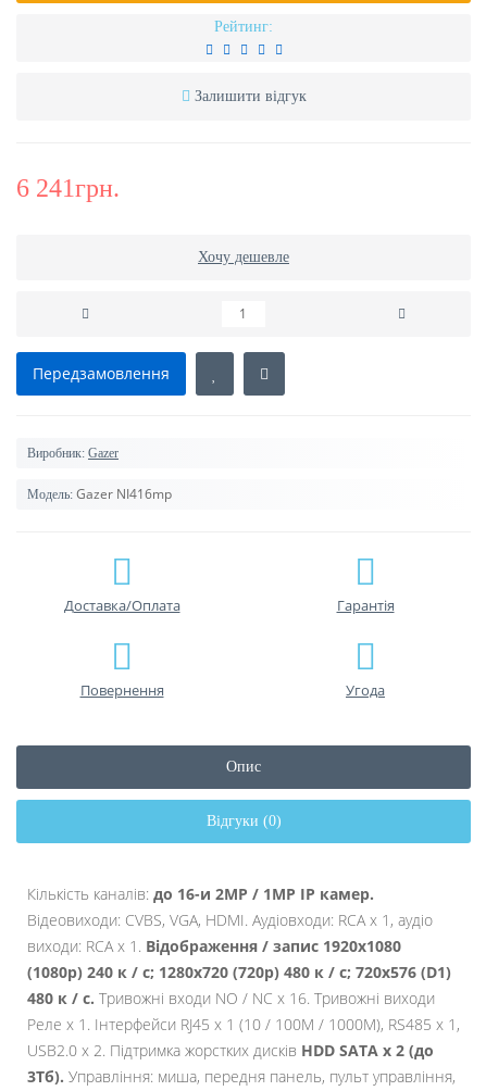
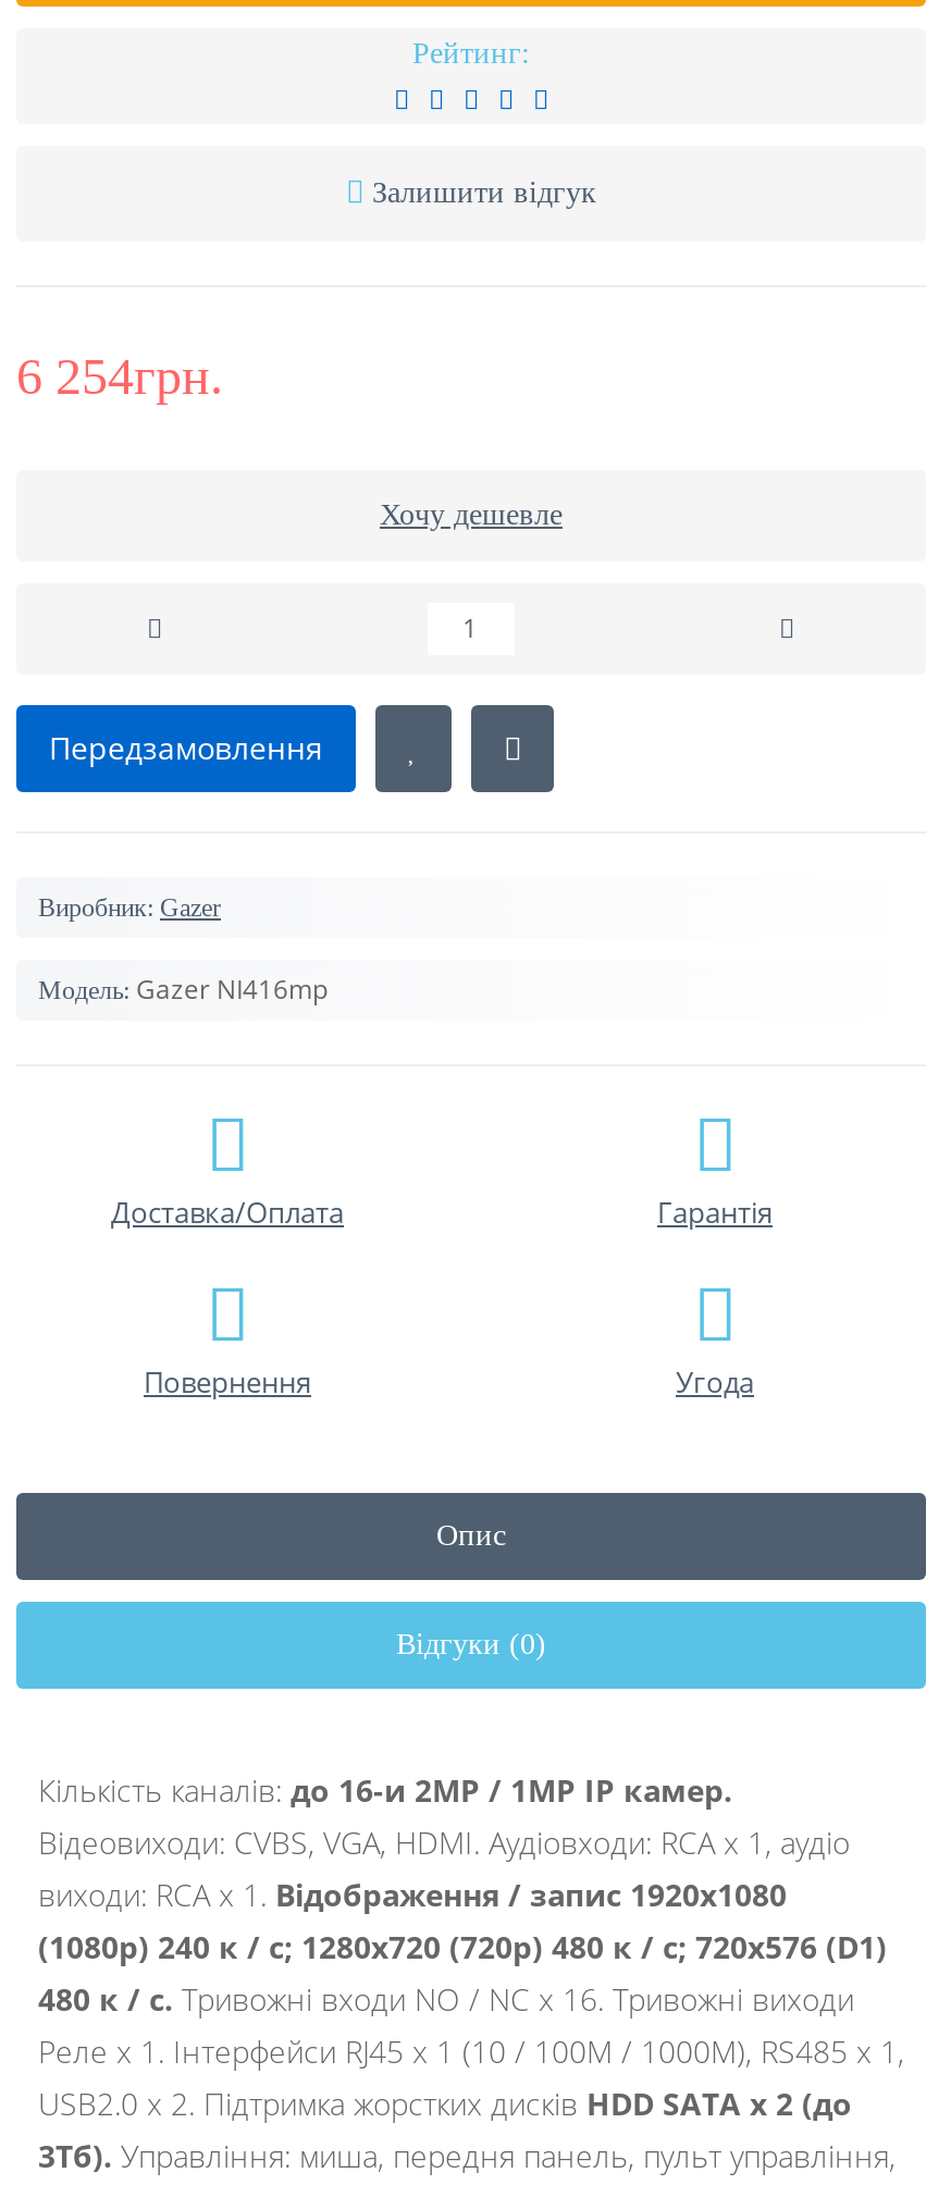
[16,174,120,203] 6 241грн. -> [16,349,223,406] 6 254грн.

